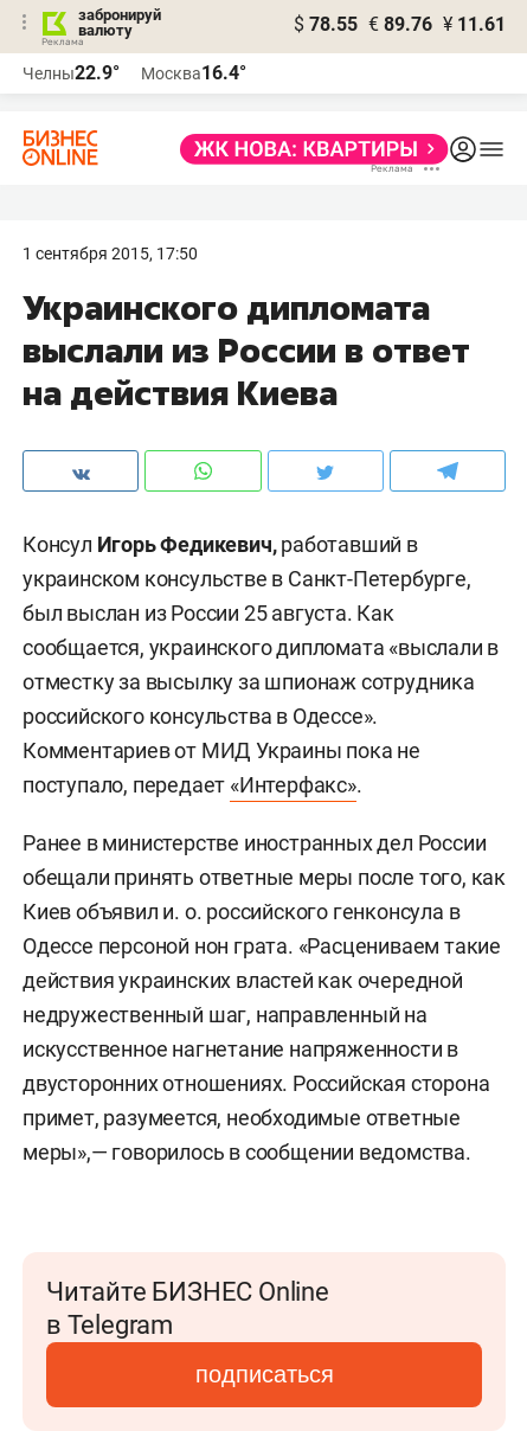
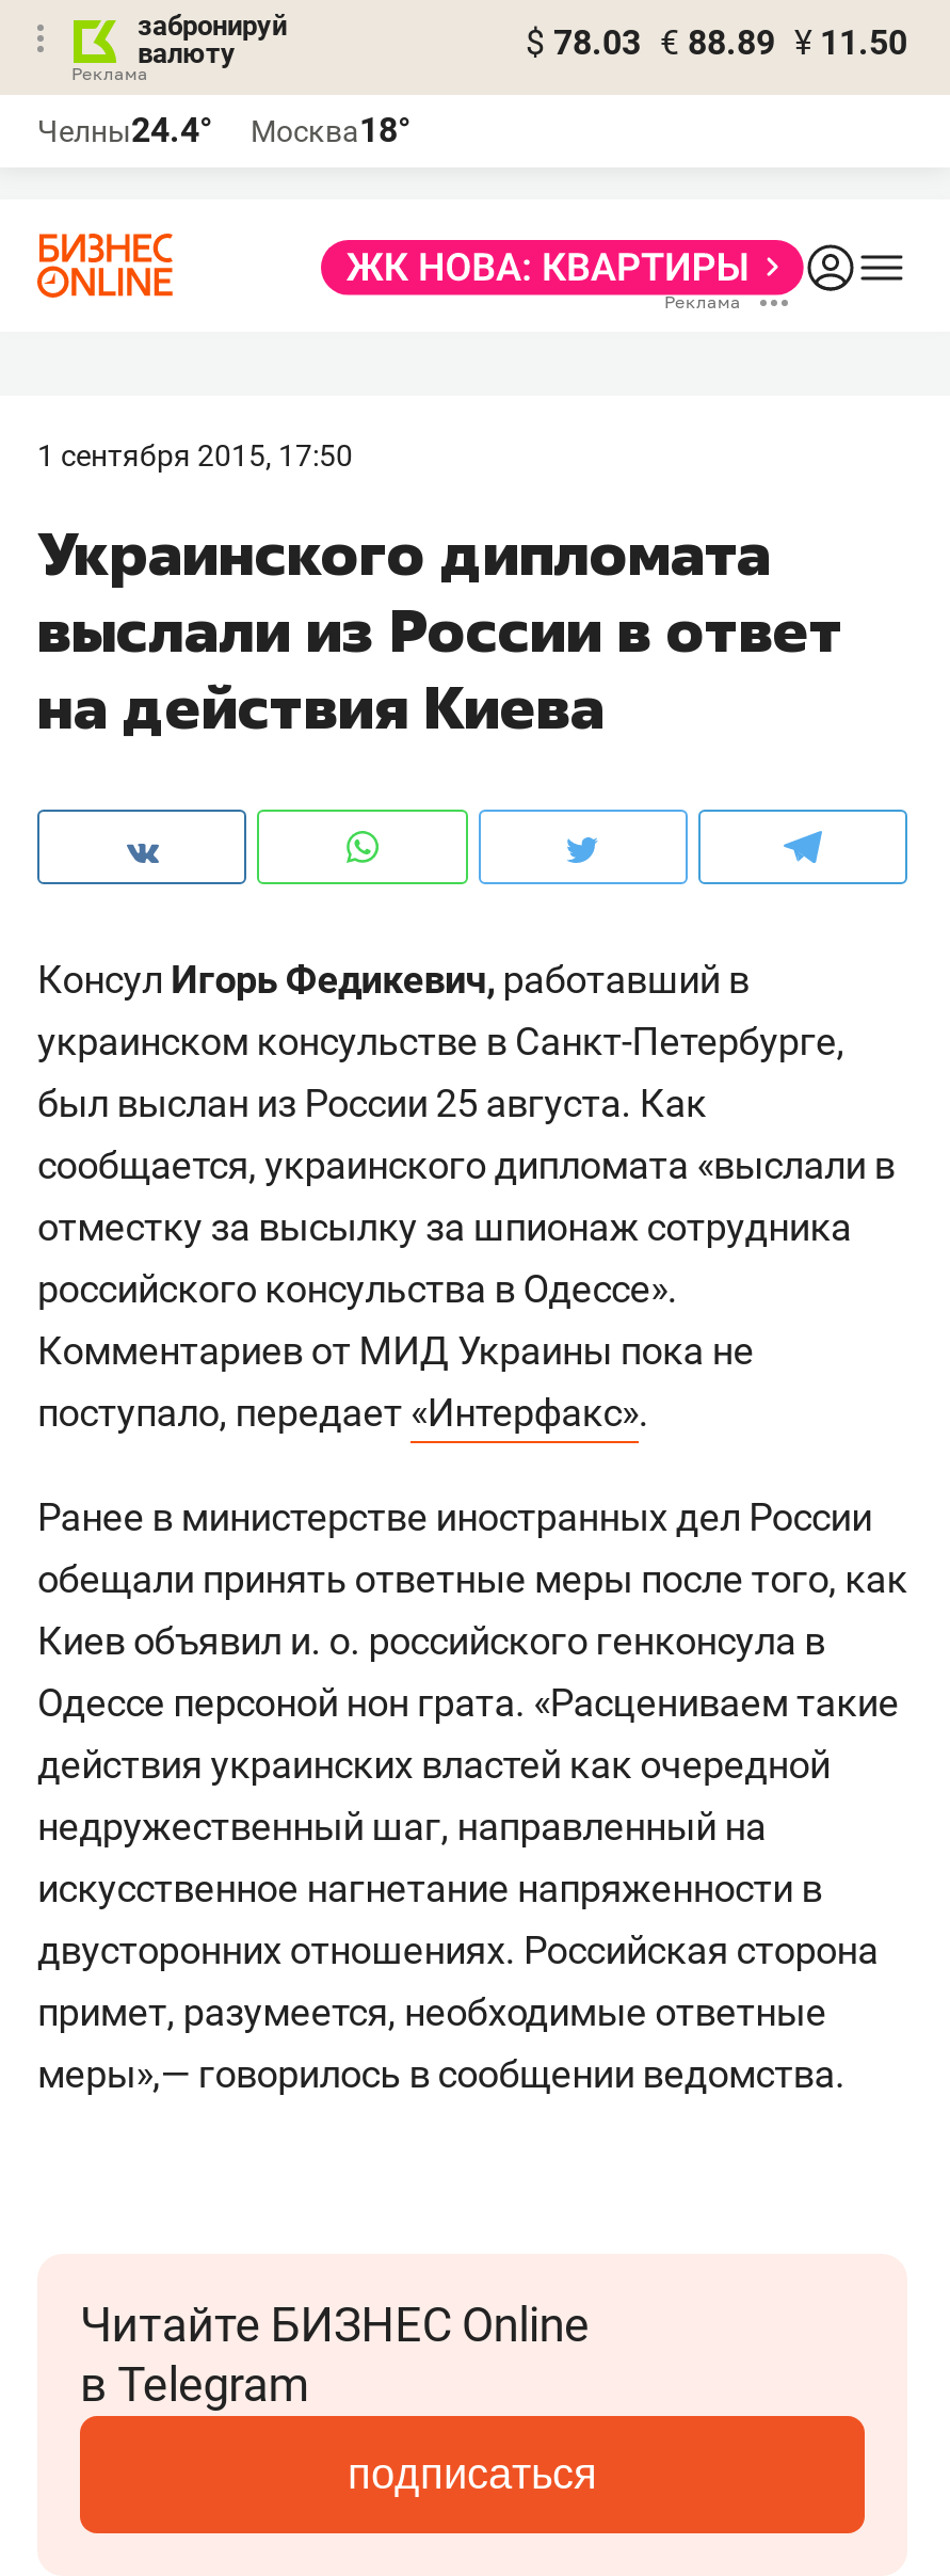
[294,13,506,36] $ 78.55 € 89.76 ¥ 11.61 -> [526,22,907,63] $ 78.03 € 88.89 ¥ 11.50
[23,62,120,84] Челны22.9° -> [37,110,212,150] Челны24.4°
[141,62,246,84] Москва16.4° -> [251,110,410,150] Москва18°

